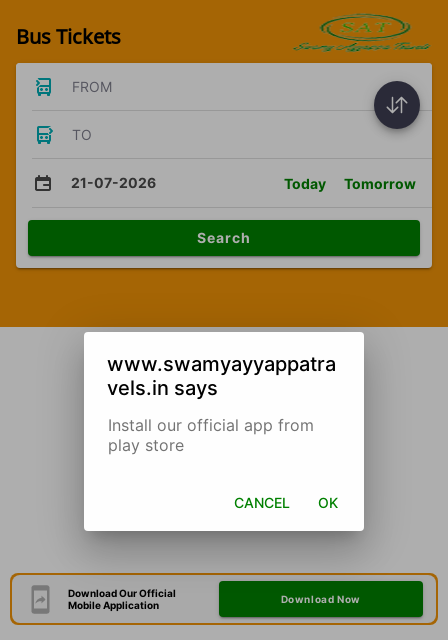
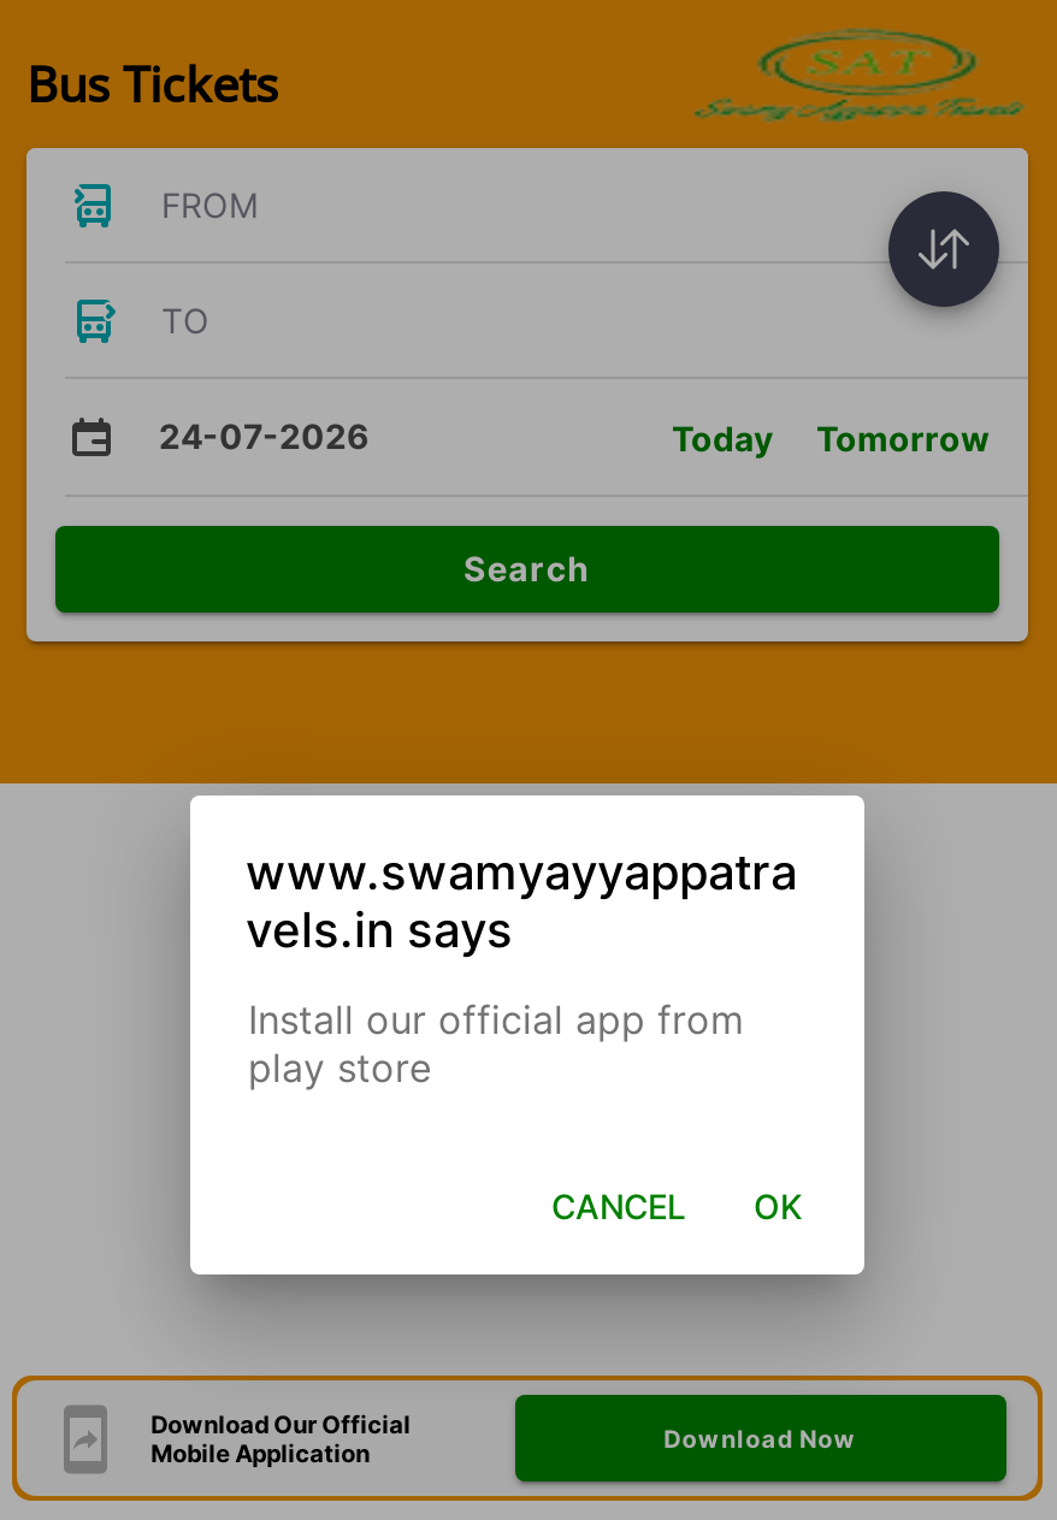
[71,174,156,191] 21-07-2026 -> [159,415,368,456] 24-07-2026

